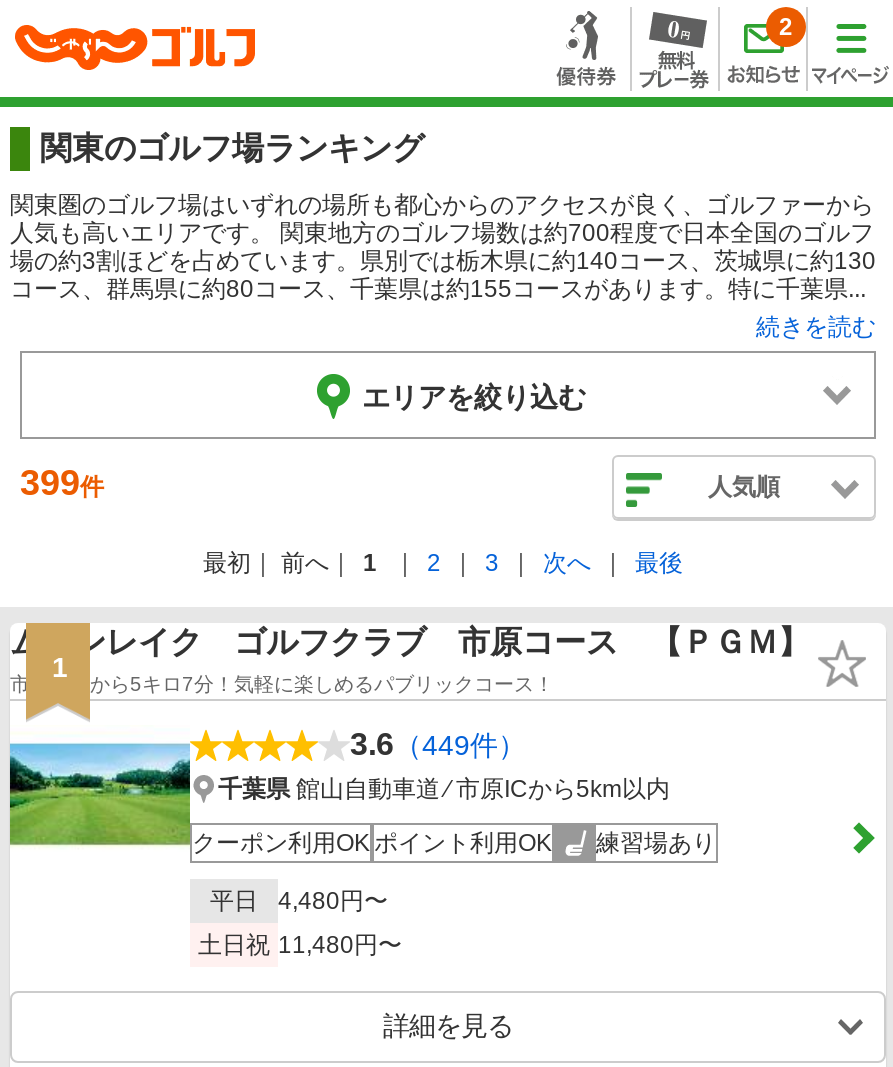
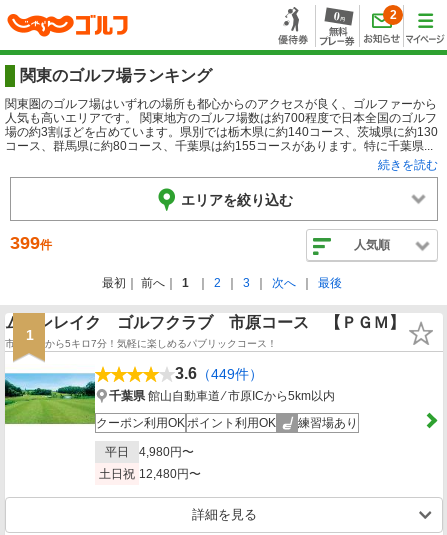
[210,887,388,915] 平日 4,480円〜 -> [105,445,194,459] 平日 4,980円〜
[198,931,402,959] 土日祝 11,480円〜 -> [99,467,201,481] 土日祝 12,480円〜

